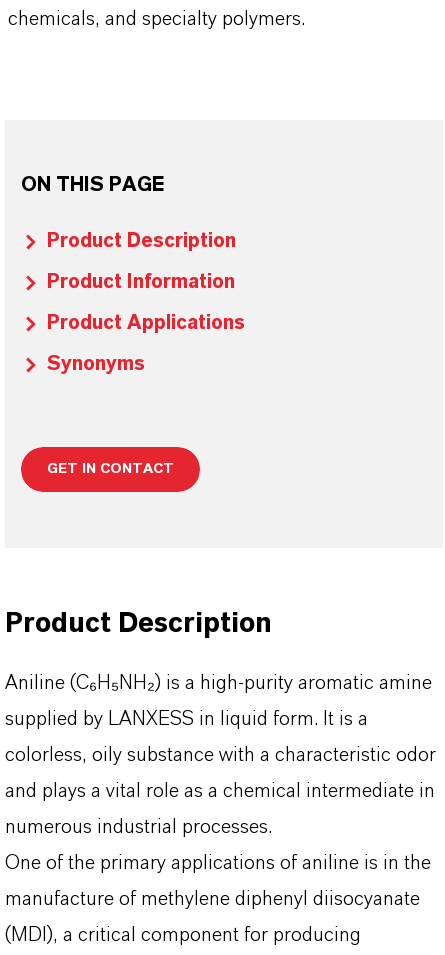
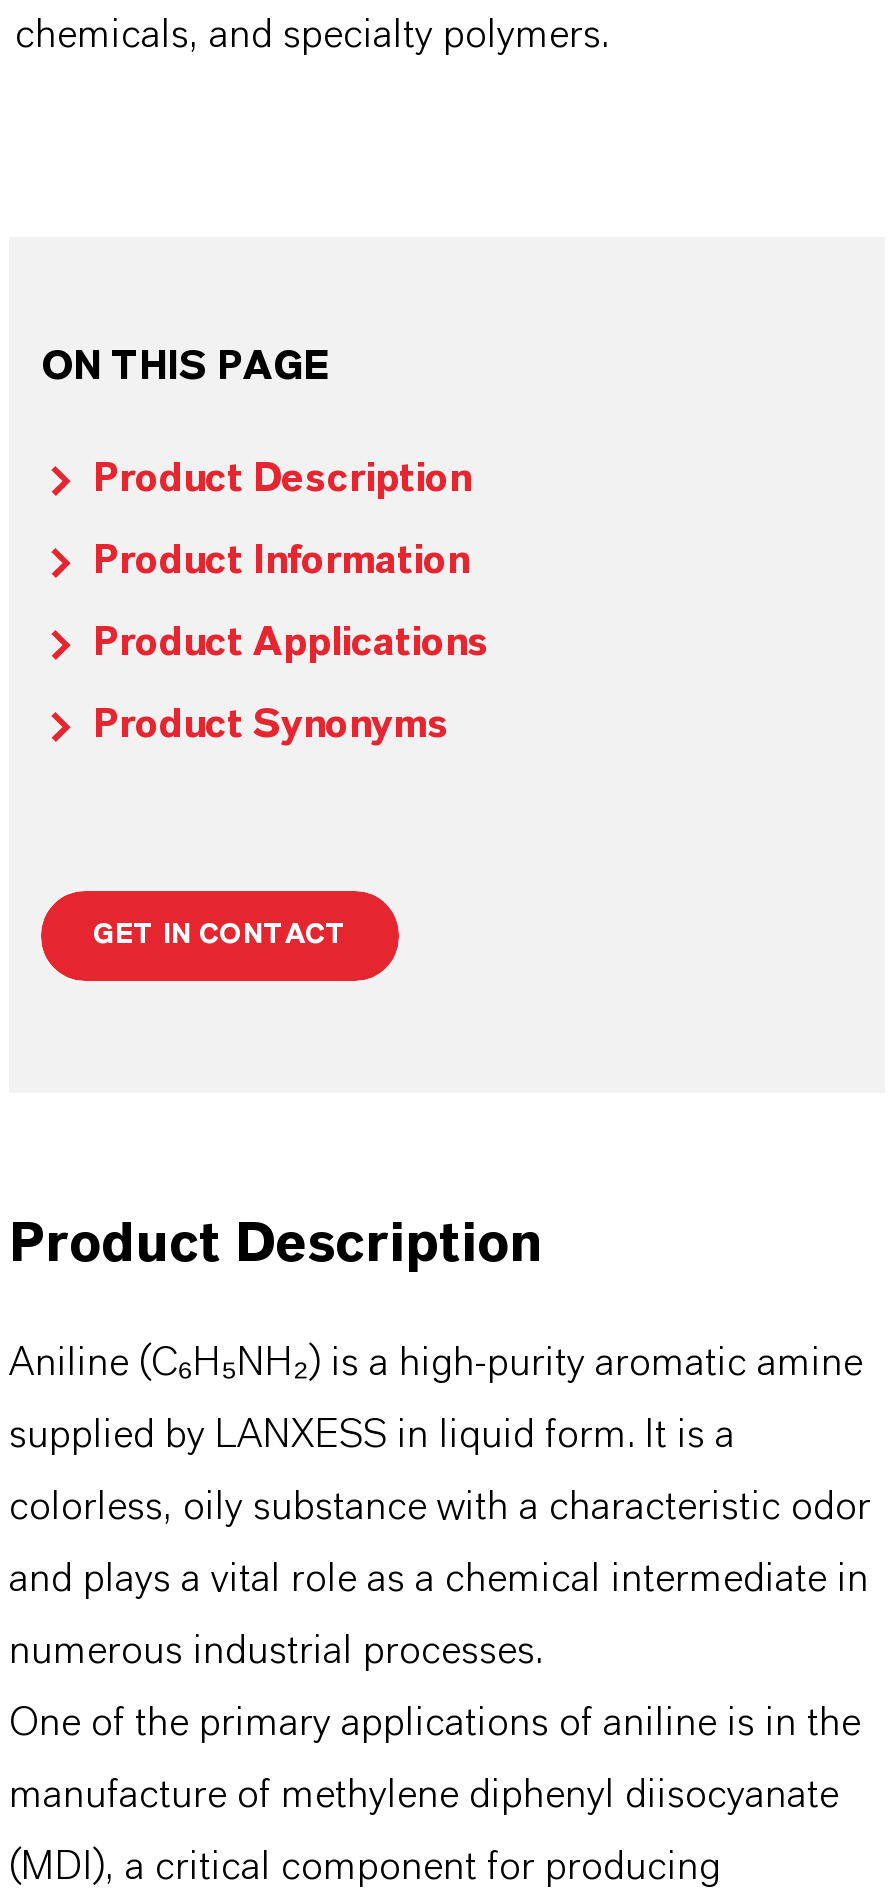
[47,354,145,374] Synonyms -> [93,705,449,745] Product Synonyms

